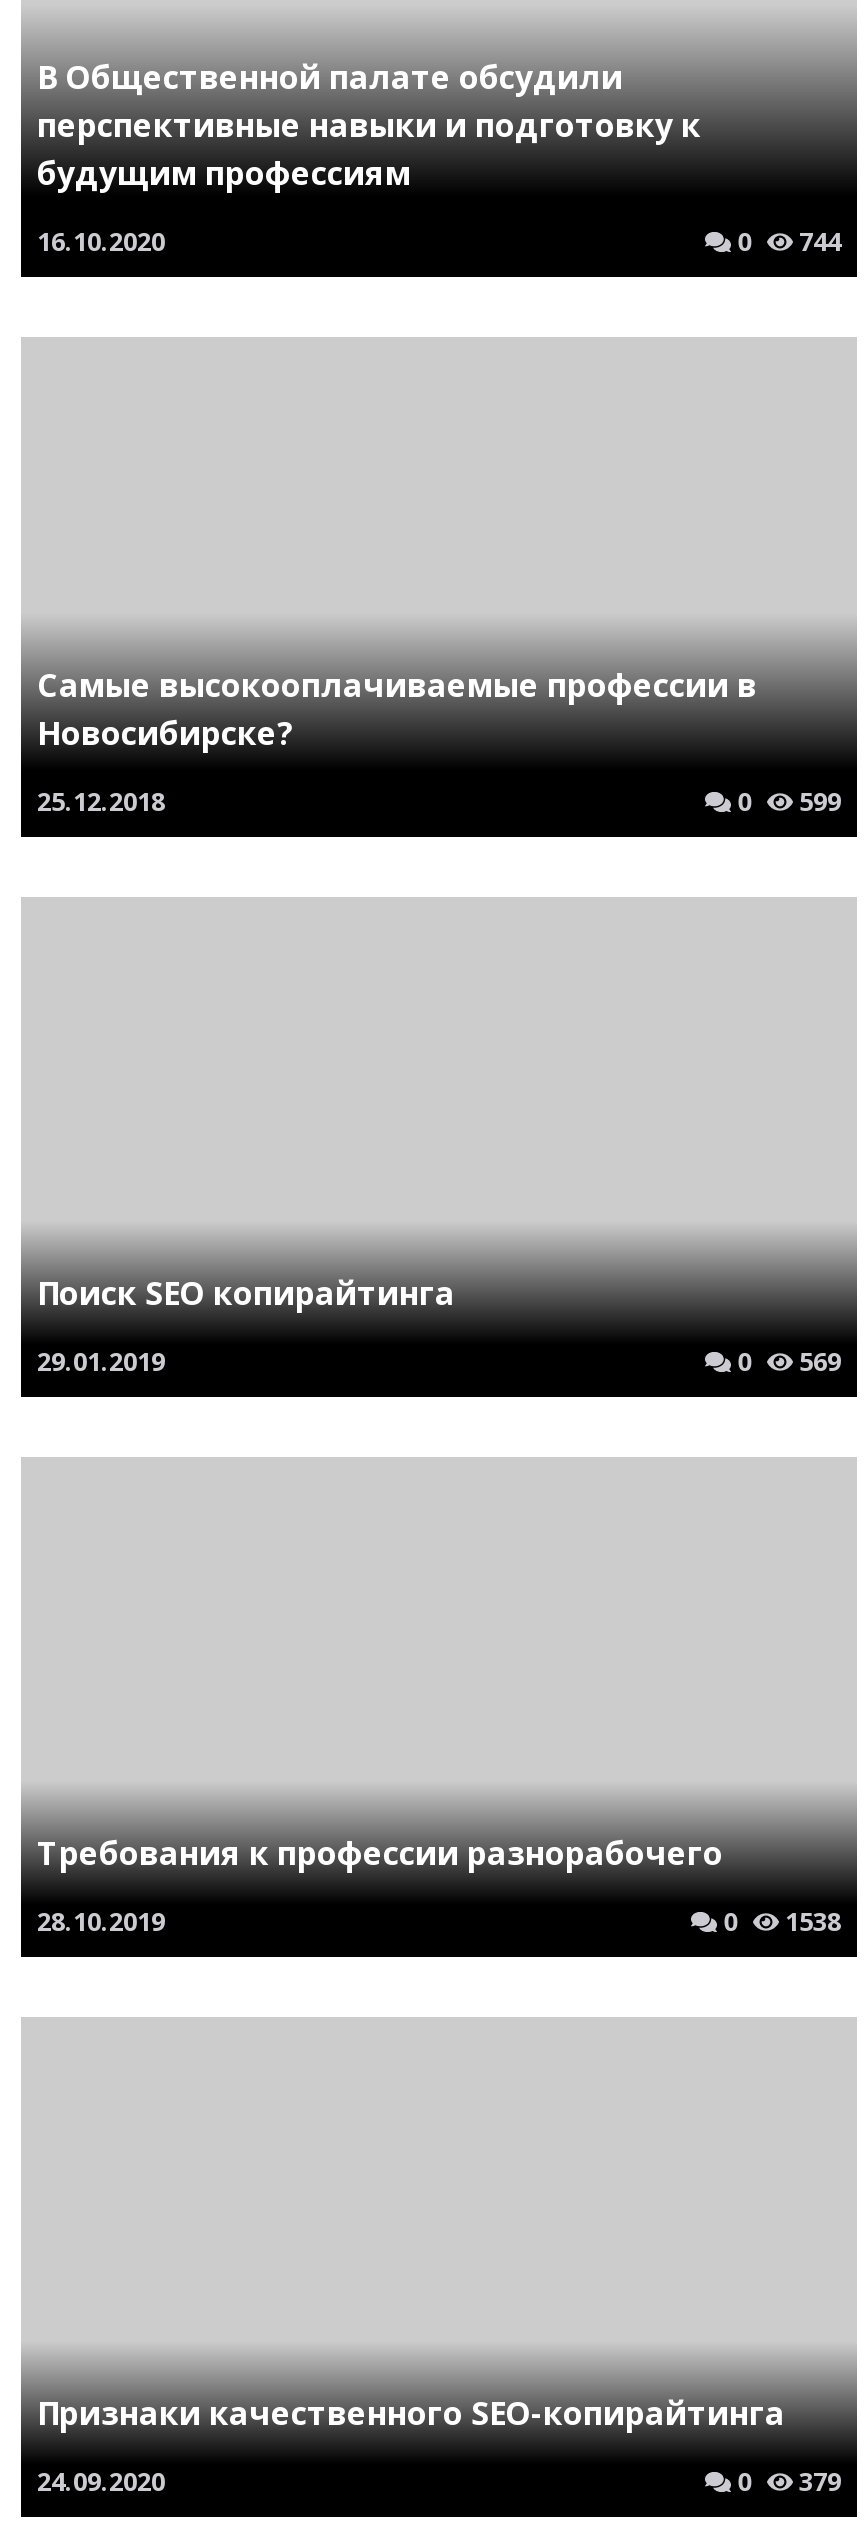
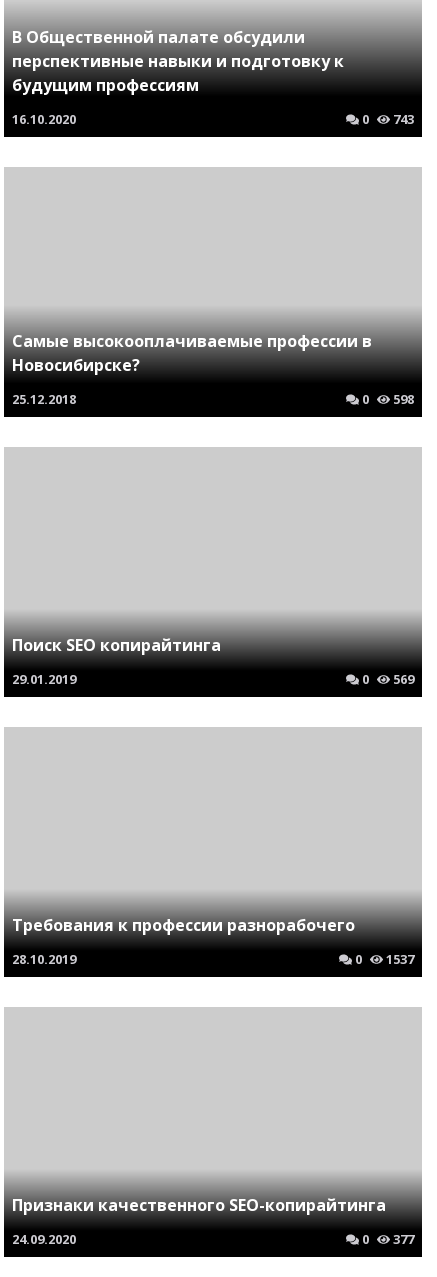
[731,223,841,259] 0 744 -> [359,110,414,128] 0 743
[731,783,841,819] 0 599 -> [359,390,414,408] 0 598
[717,1903,841,1939] 0 1538 -> [352,950,414,968] 0 1537
[731,2463,841,2499] 0 379 -> [359,1230,414,1248] 0 377

